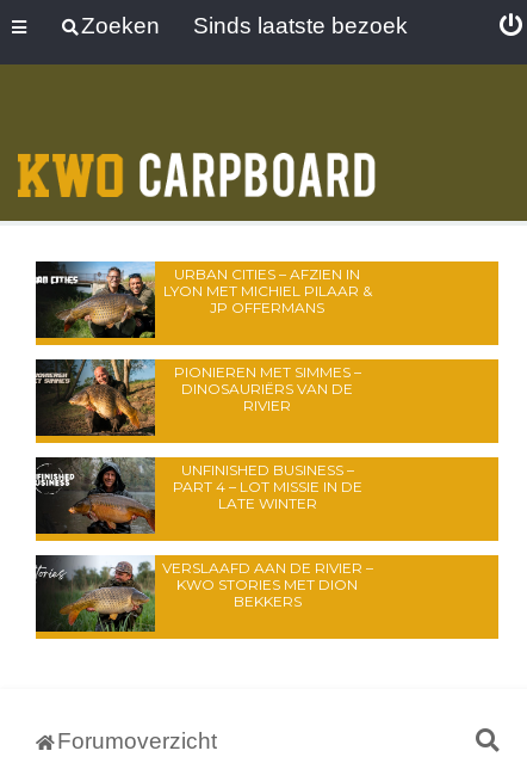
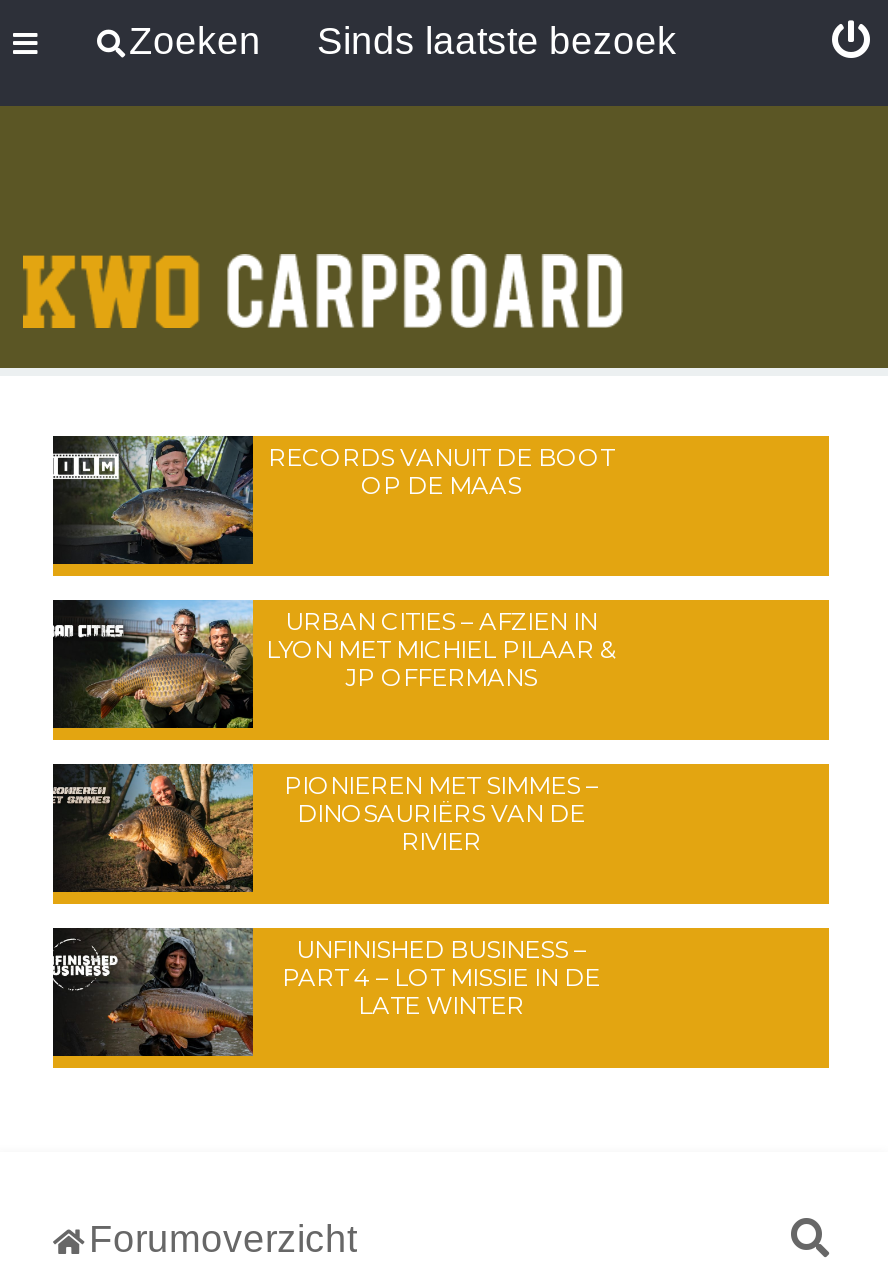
none -> [53,434,614,564] [image] | RECORDS VANUIT DE BOOT | OP DE MAAS
moved [37,259,371,512] -> [55,596,616,1020]: [image] | URBAN CITIES – AFZIEN IN | LYON MET MICHIEL PILAAR & | ... | PART 4 – LOT MISSIE IN DE | LATE WINTER
[36,555,373,633] [image] | VERSLAAFD AAN DE RIVIER – | KWO STORIES MET DION | BEKKERS -> none

